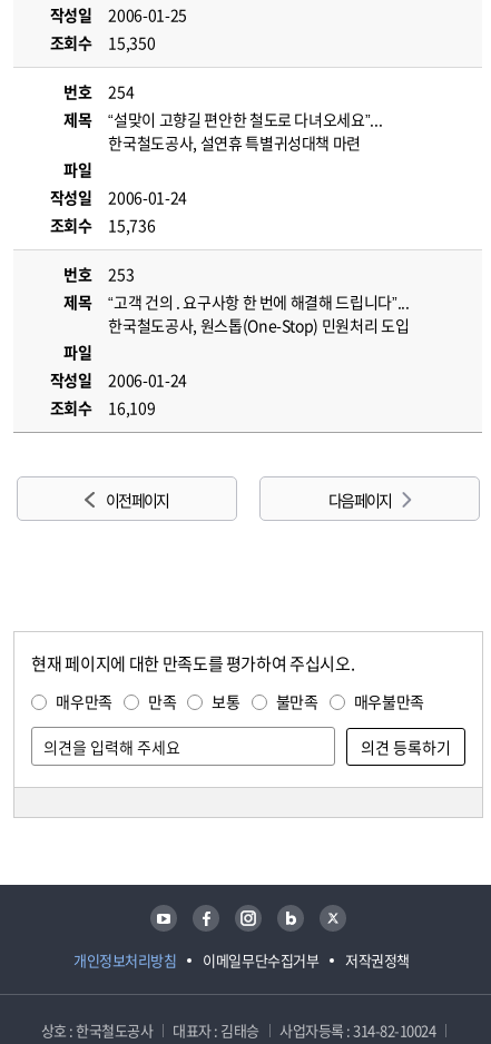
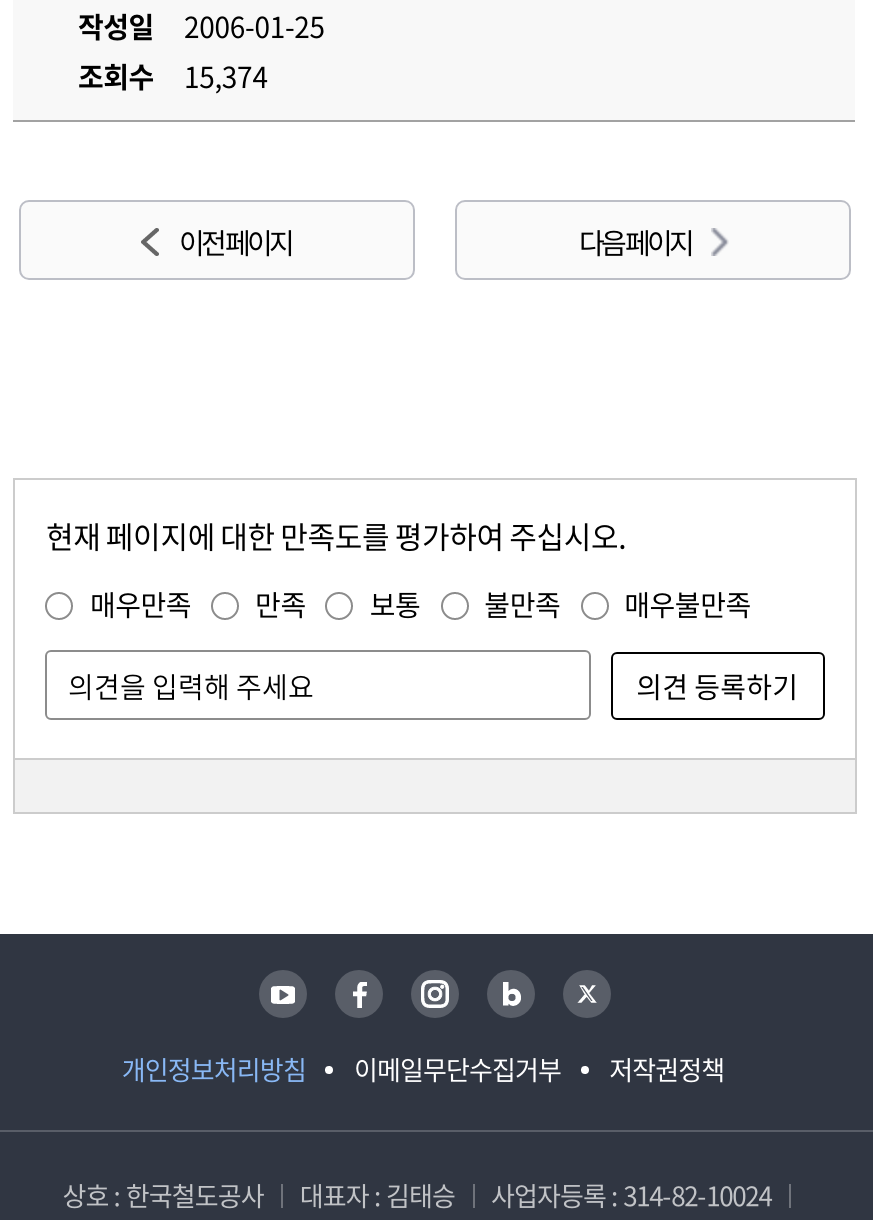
[50,31,409,418] 15,350 | 번호 | 254 | 제목 | “설맞이 고향길 편안한 철도로 다녀오세요”... | 한국철도공사, 설연휴 특별귀성대책 마련 | 파일 | 작성일 | 2006-01-24 | 조회수 | 15,736 | 번호 | 253 | 제목 | “고객 건의 . 요구사항 한 번에 해결해 드립니다”... | 한국철도공사, 원스톱(One-Stop) 민원처리 도입 | 파일 | 작성일 | 2006-01-24 | 조회수 | 16,109 -> [184,56,268,96] 15,374

